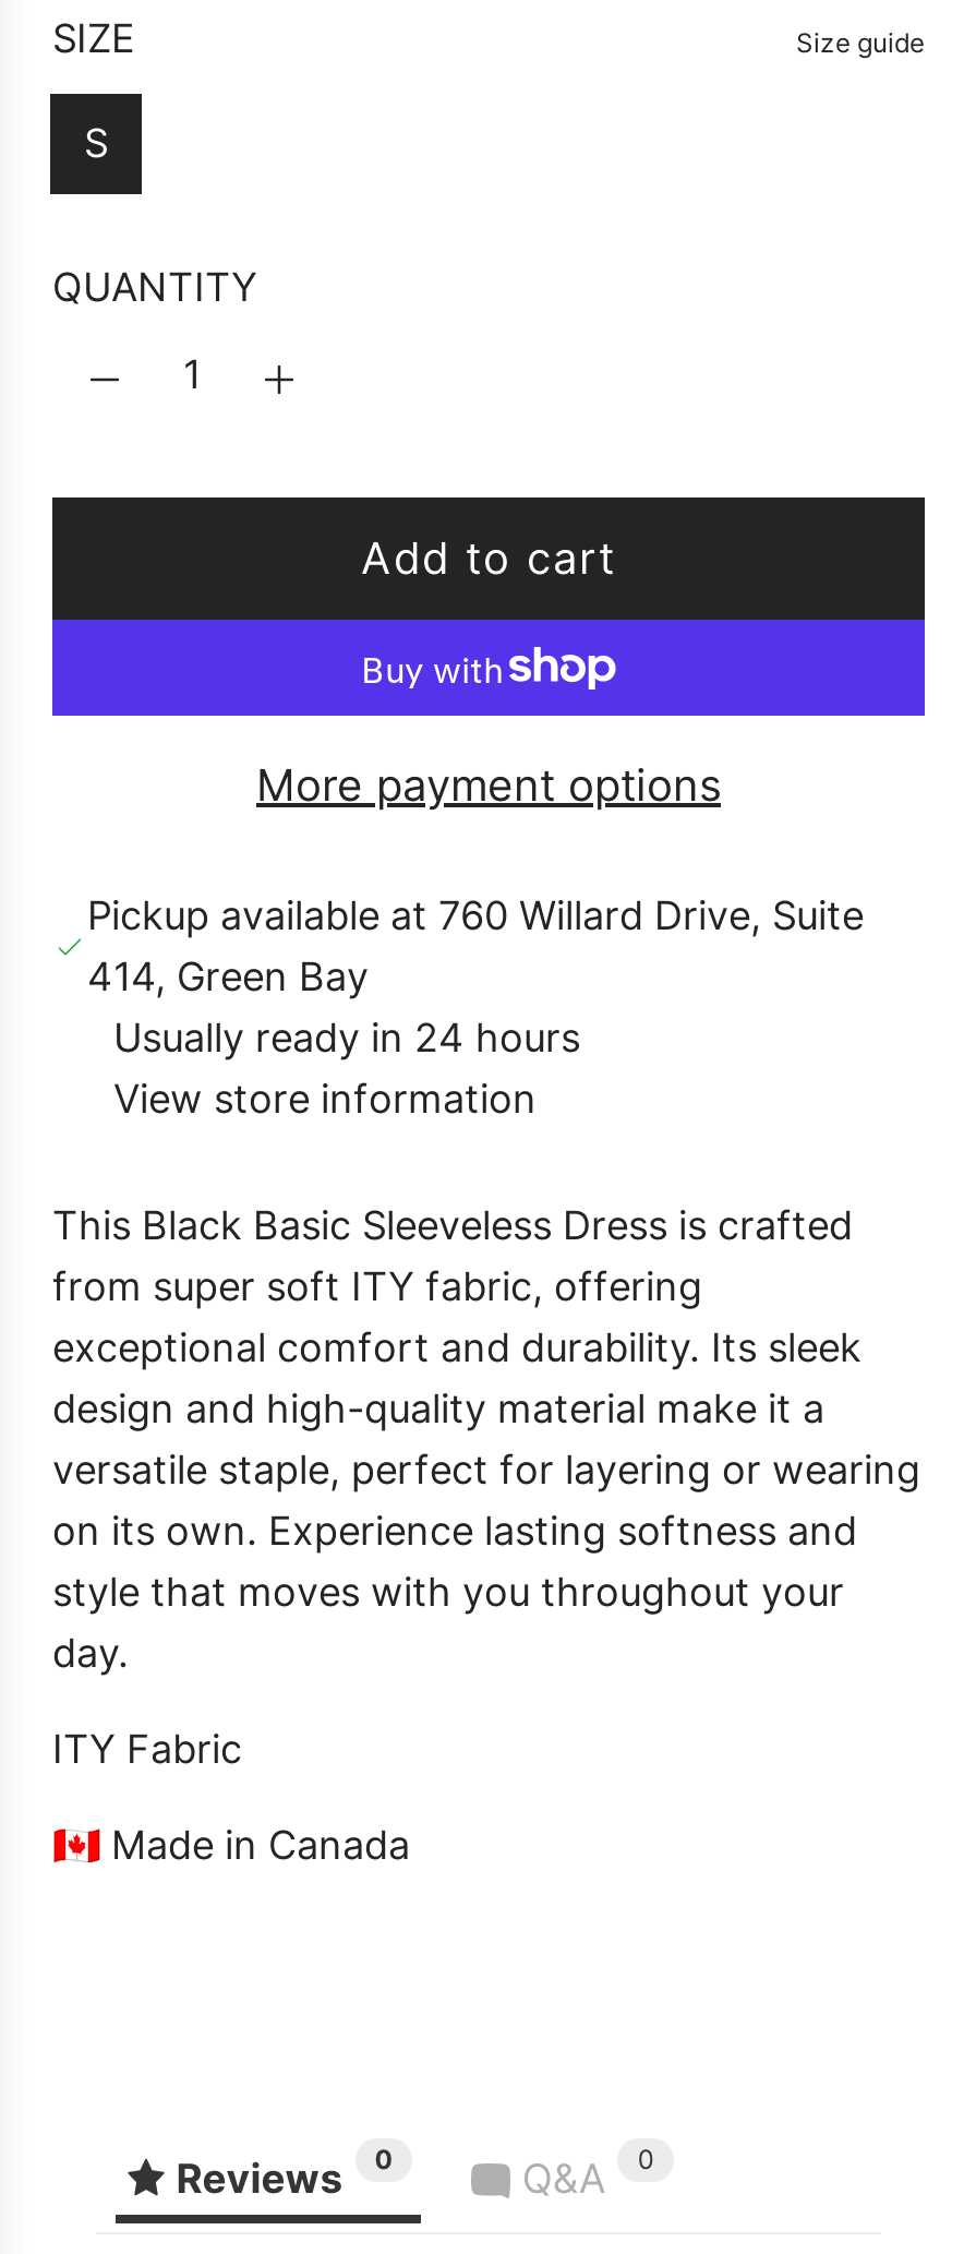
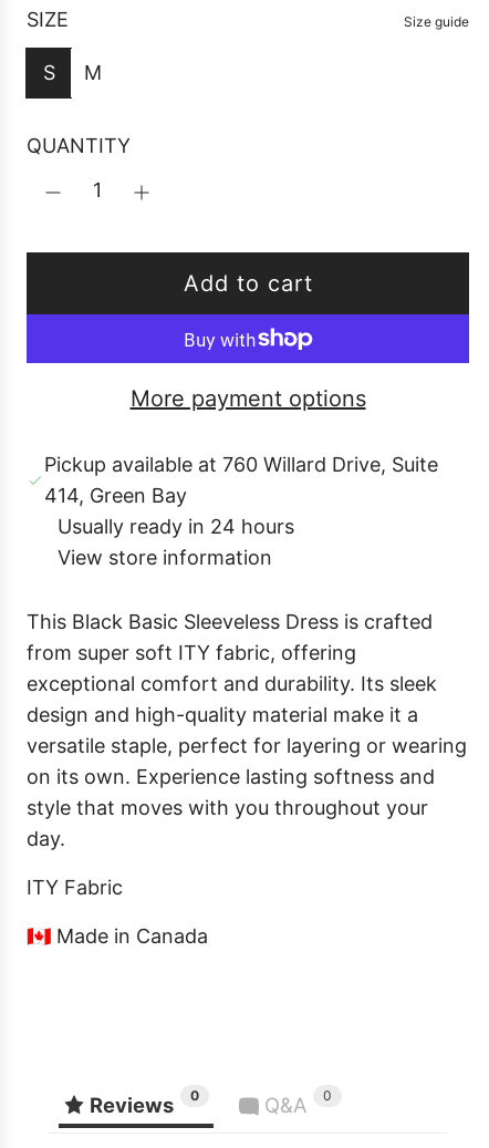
none -> [84,61,102,85] M

